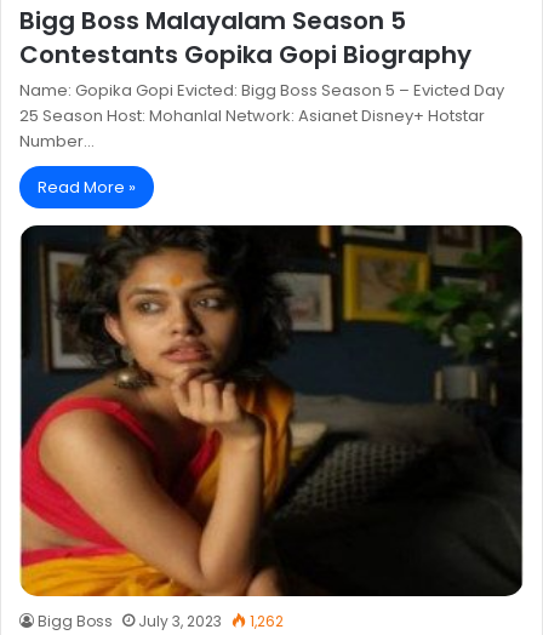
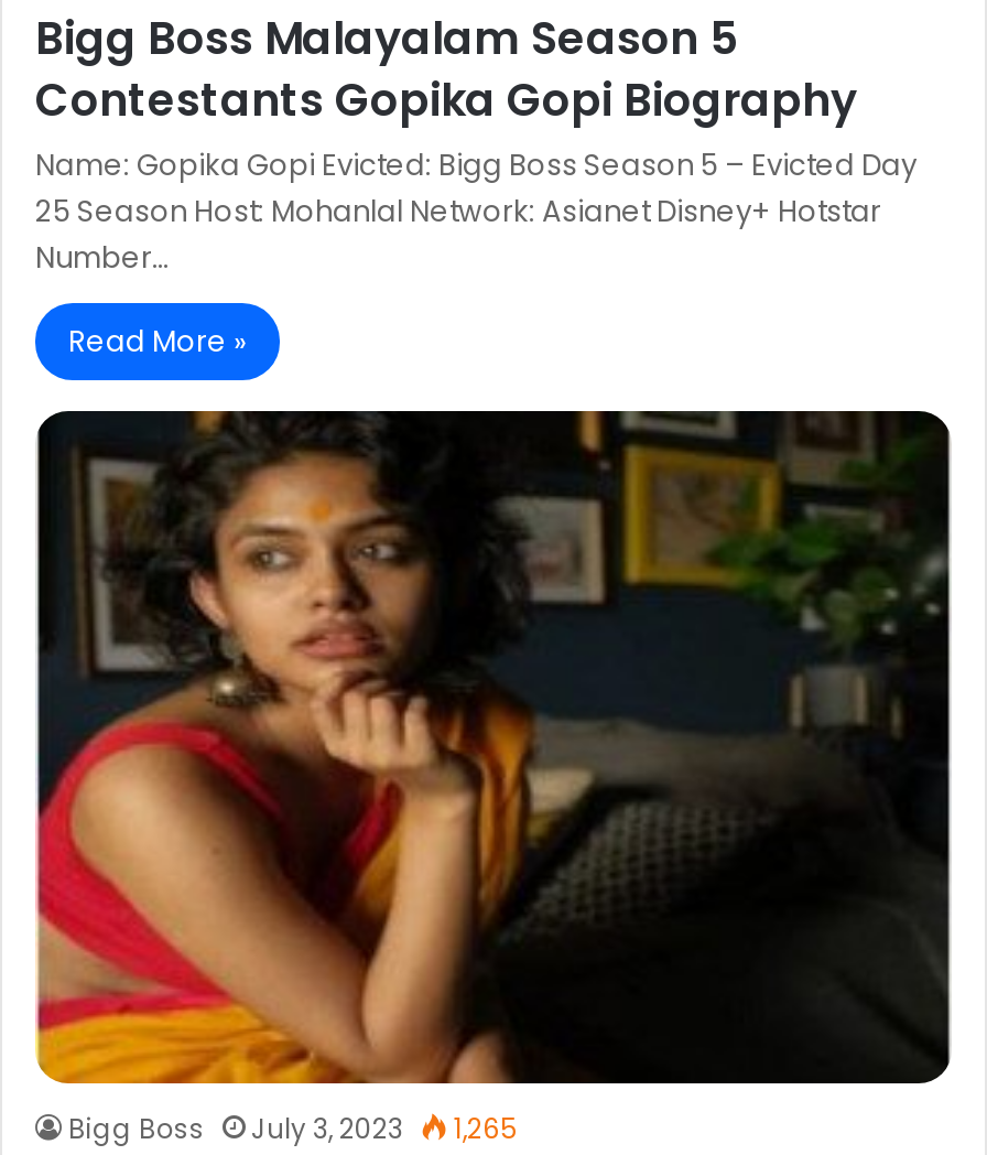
[38,610,284,631] Bigg Boss July 3, 2023 1,262 -> [68,1110,518,1147] Bigg Boss July 3, 2023 1,265

